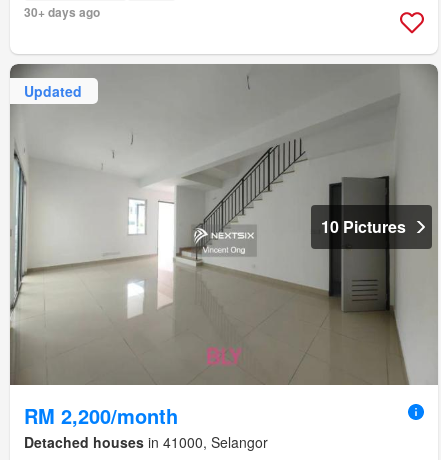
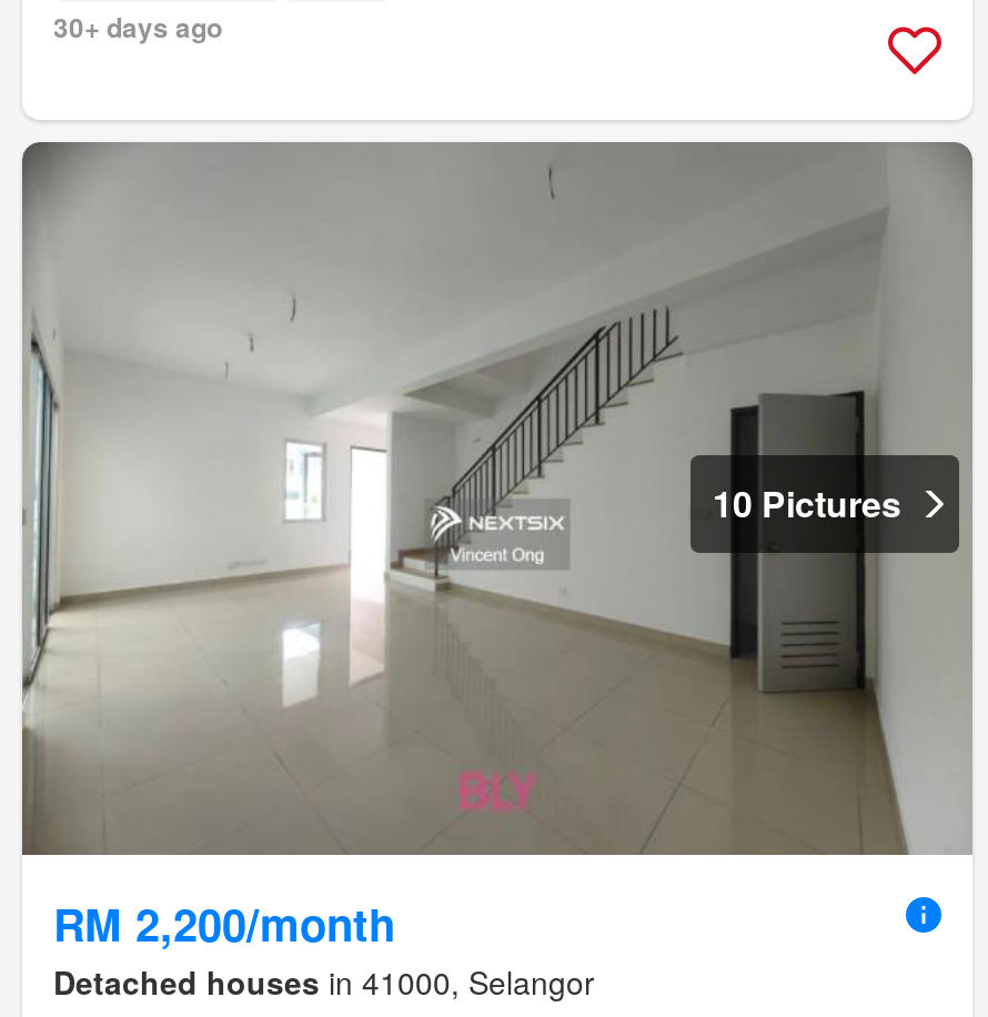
[24,81,82,101] Updated -> none

